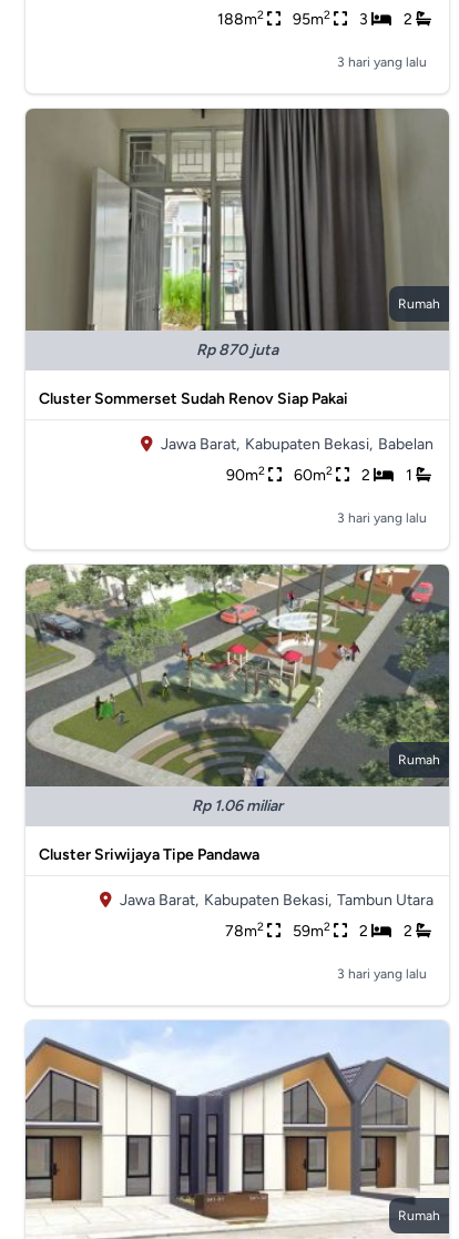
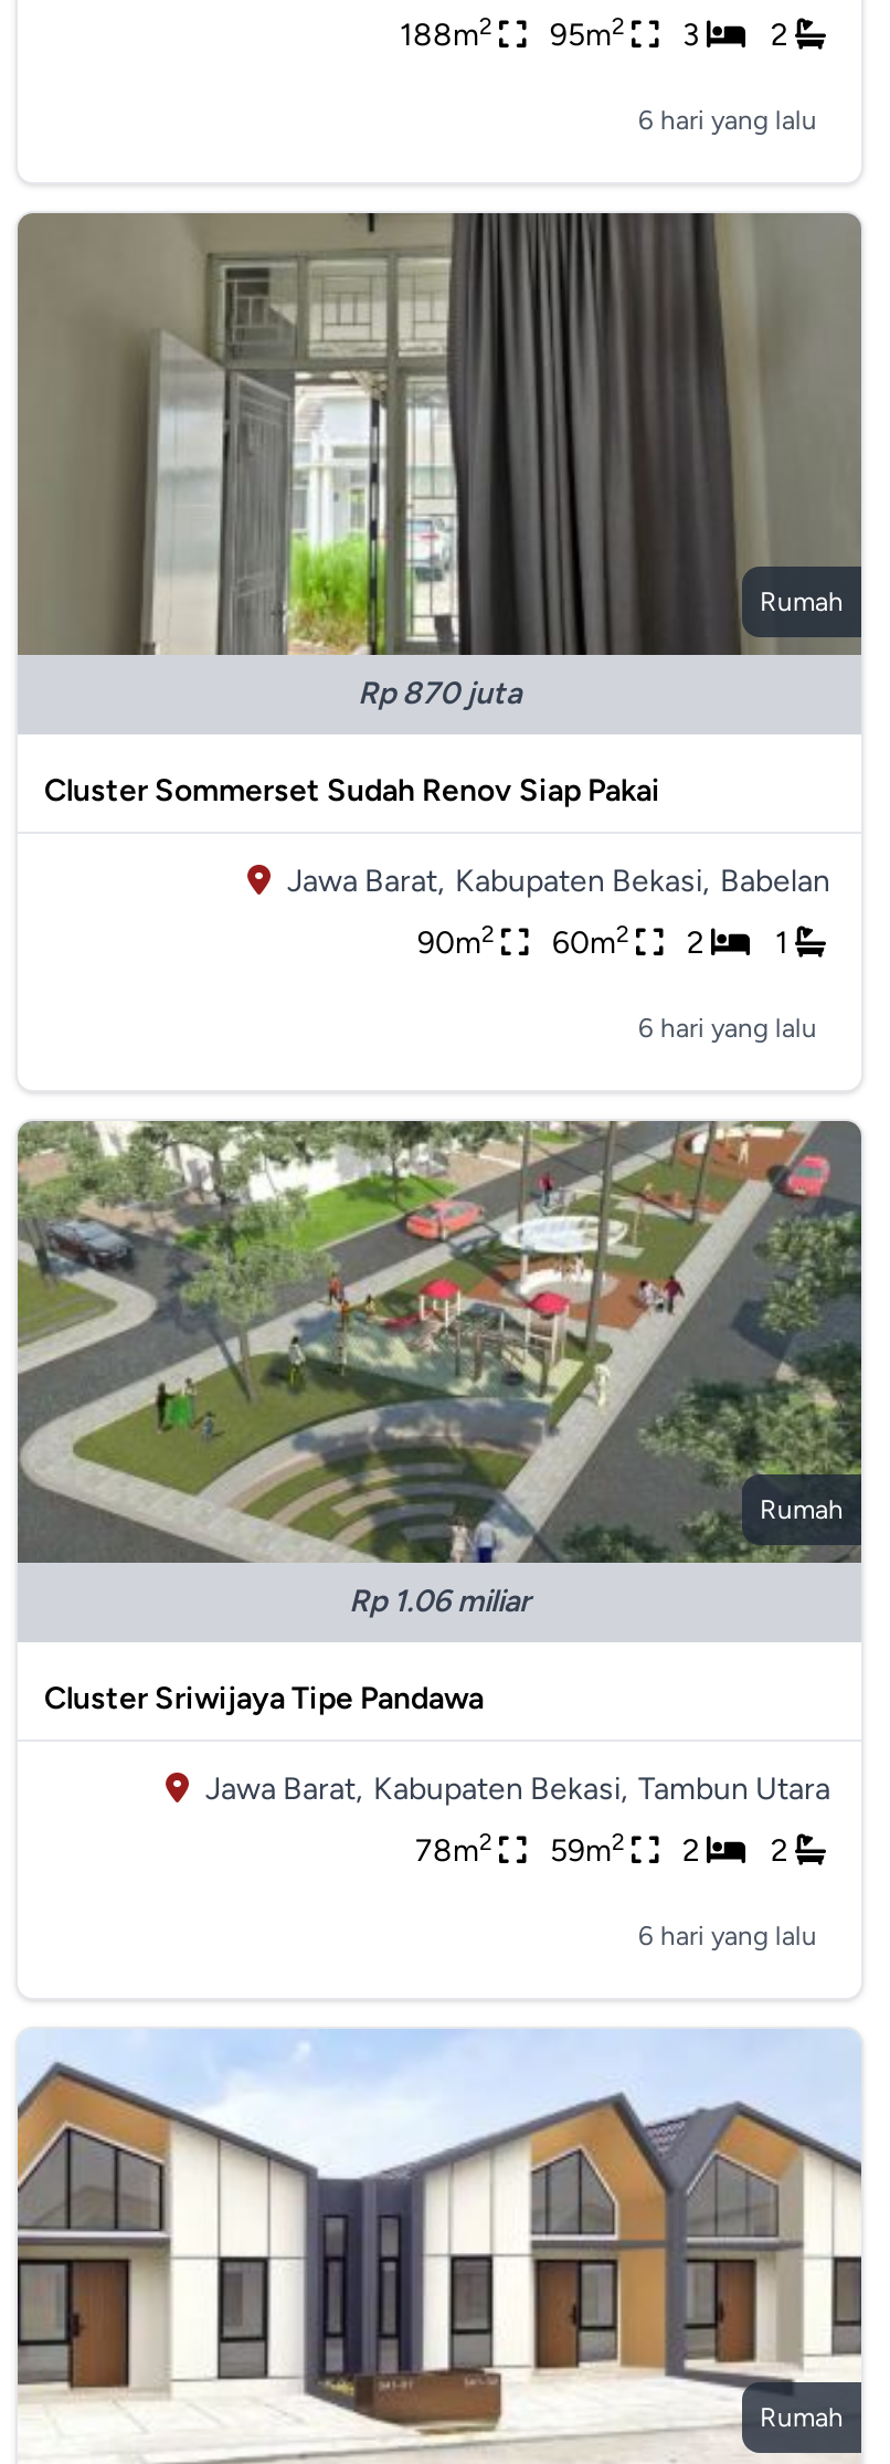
[337,54,427,70] 3 hari yang lalu -> [638,105,817,136] 6 hari yang lalu
[337,510,427,526] 3 hari yang lalu -> [638,1013,817,1044] 6 hari yang lalu
[337,966,427,982] 3 hari yang lalu -> [638,1921,817,1952] 6 hari yang lalu

